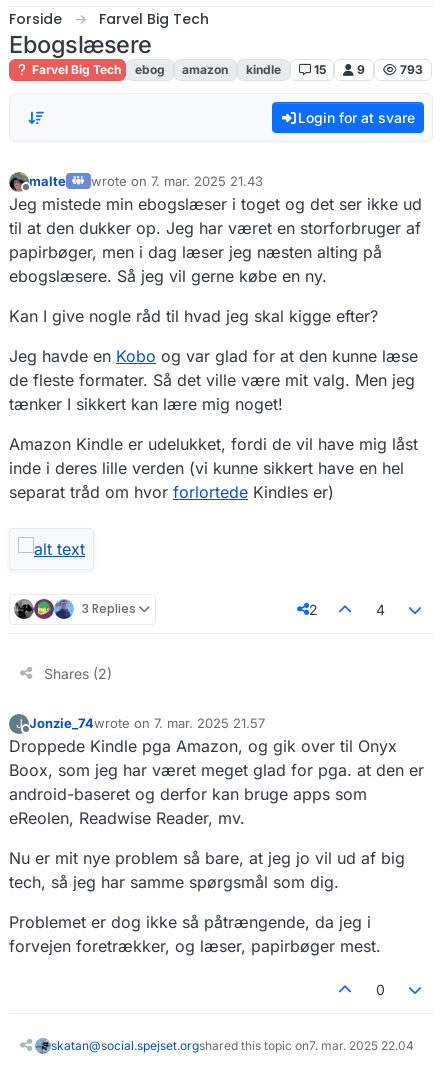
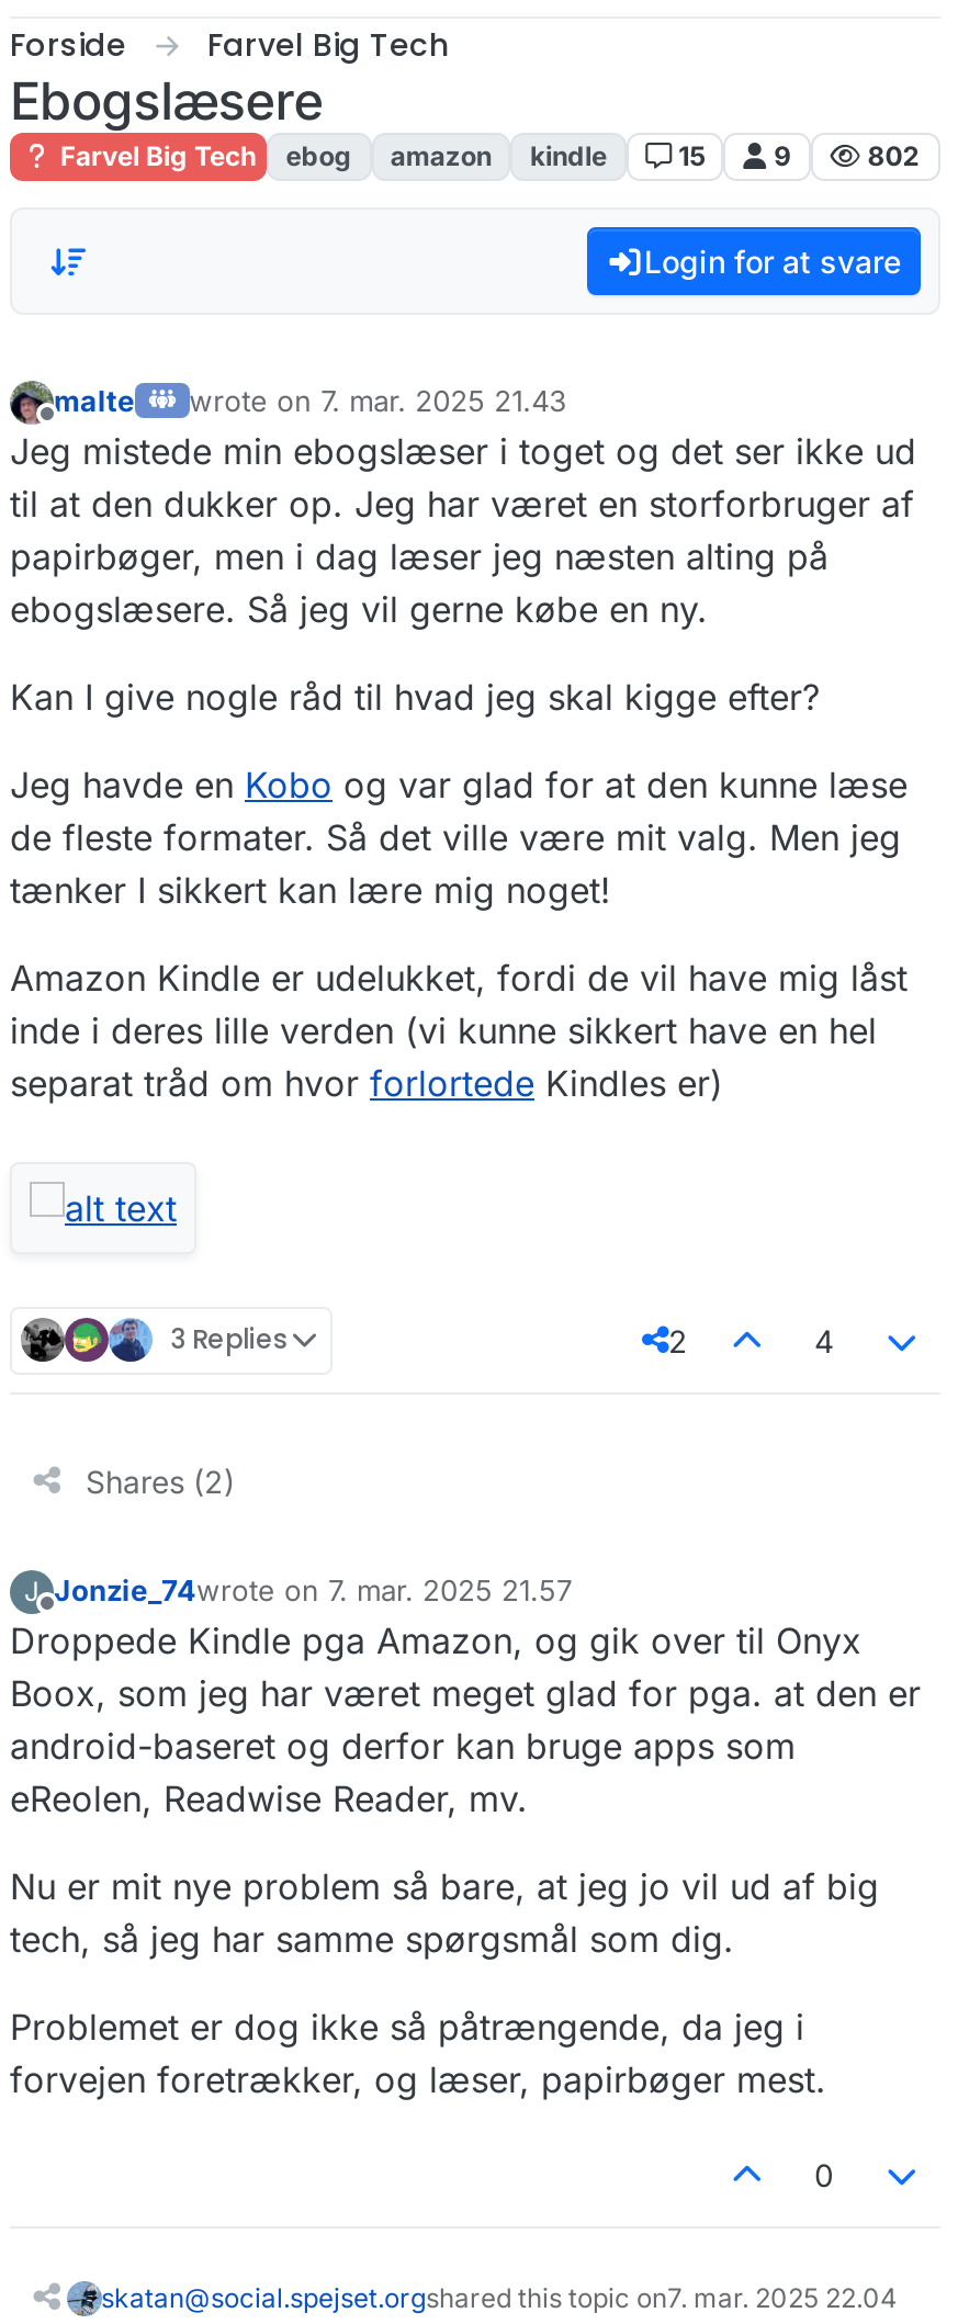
[400,62,423,77] 793 -> [868,140,920,172] 802

